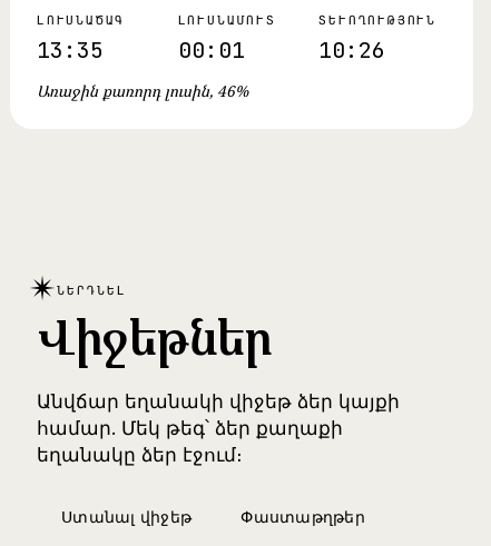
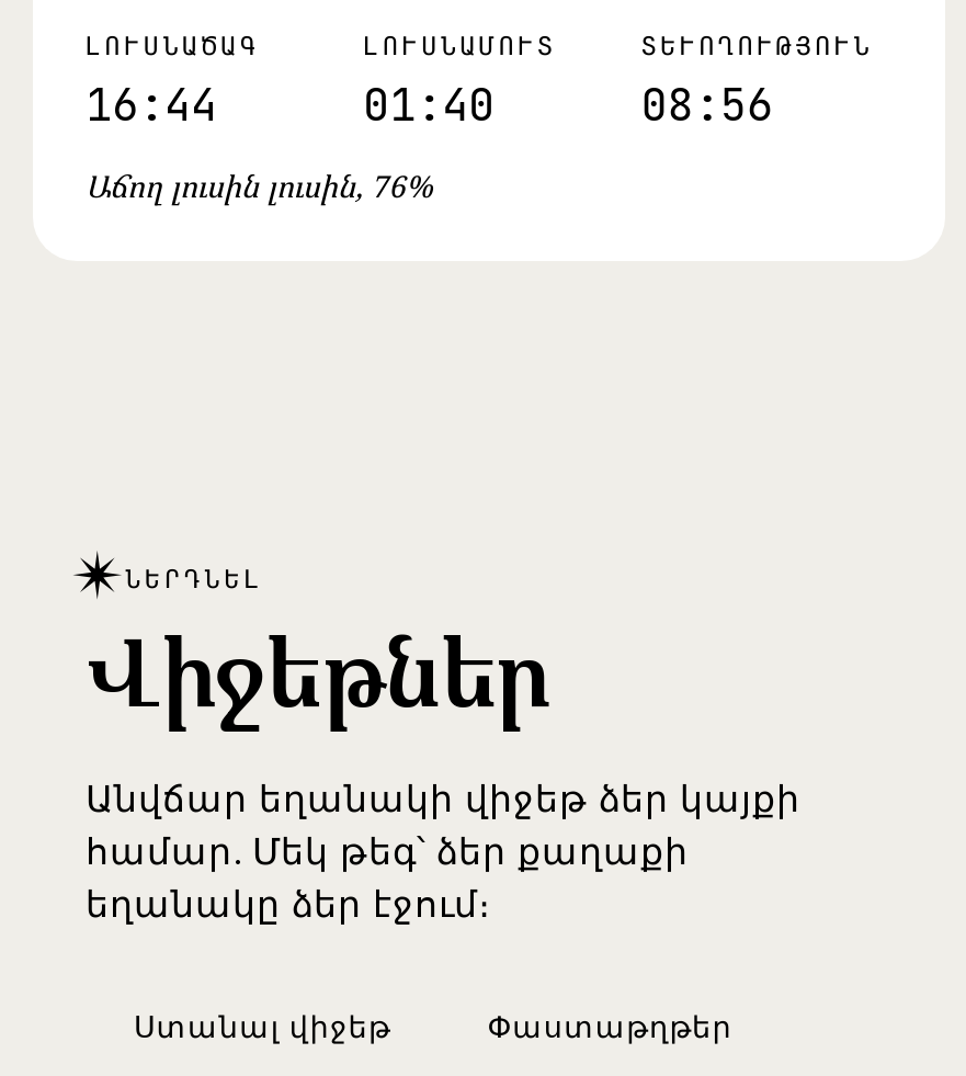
[37,36,104,65] 13:35 -> [86,77,217,134] 16:44
[178,36,245,65] 00:01 -> [363,77,495,134] 01:40
[319,36,386,65] 10:26 -> [641,77,773,134] 08:56
[37,80,248,101] Առաջին քառորդ լուսին, 46% -> [86,165,432,206] Աճող լուսին լուսին, 76%

